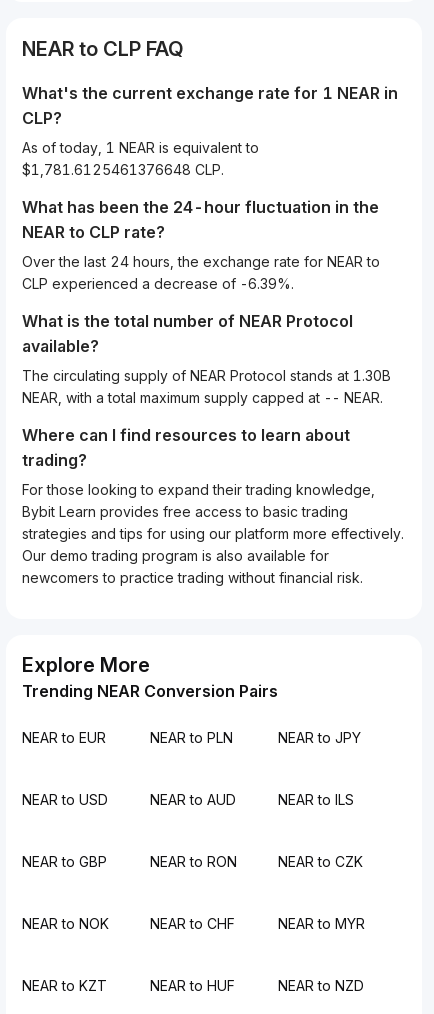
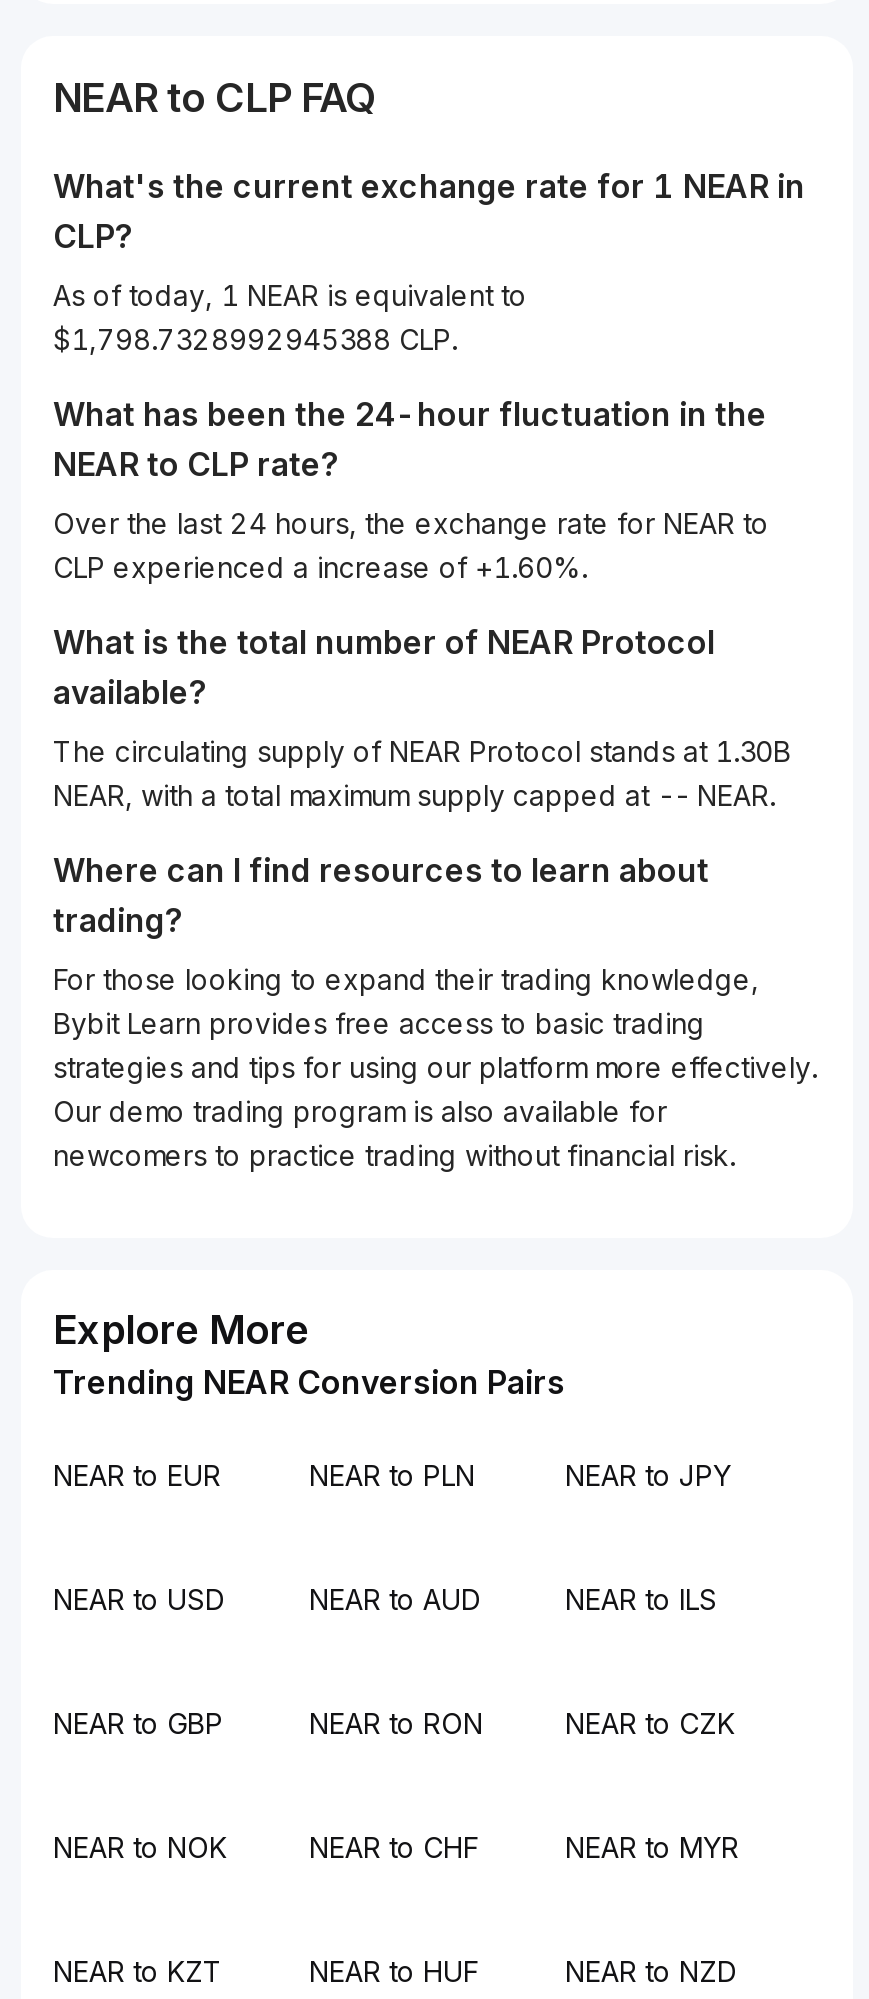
[22,161,224,178] $1,781.6125461376648 CLP. -> [53,322,457,356] $1,798.7328992945388 CLP.
[22,275,294,292] CLP experienced a decrease of -6.39%. -> [53,550,587,584] CLP experienced a increase of +1.60%.

